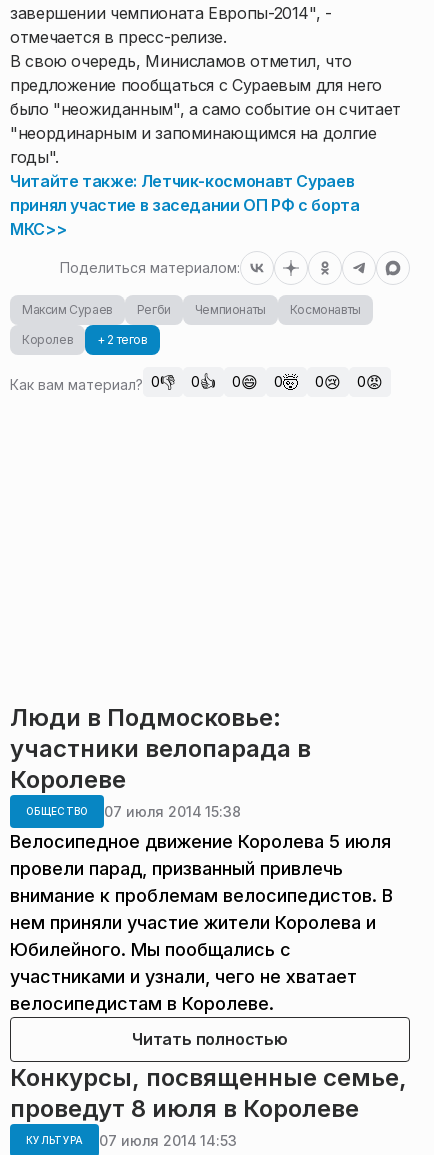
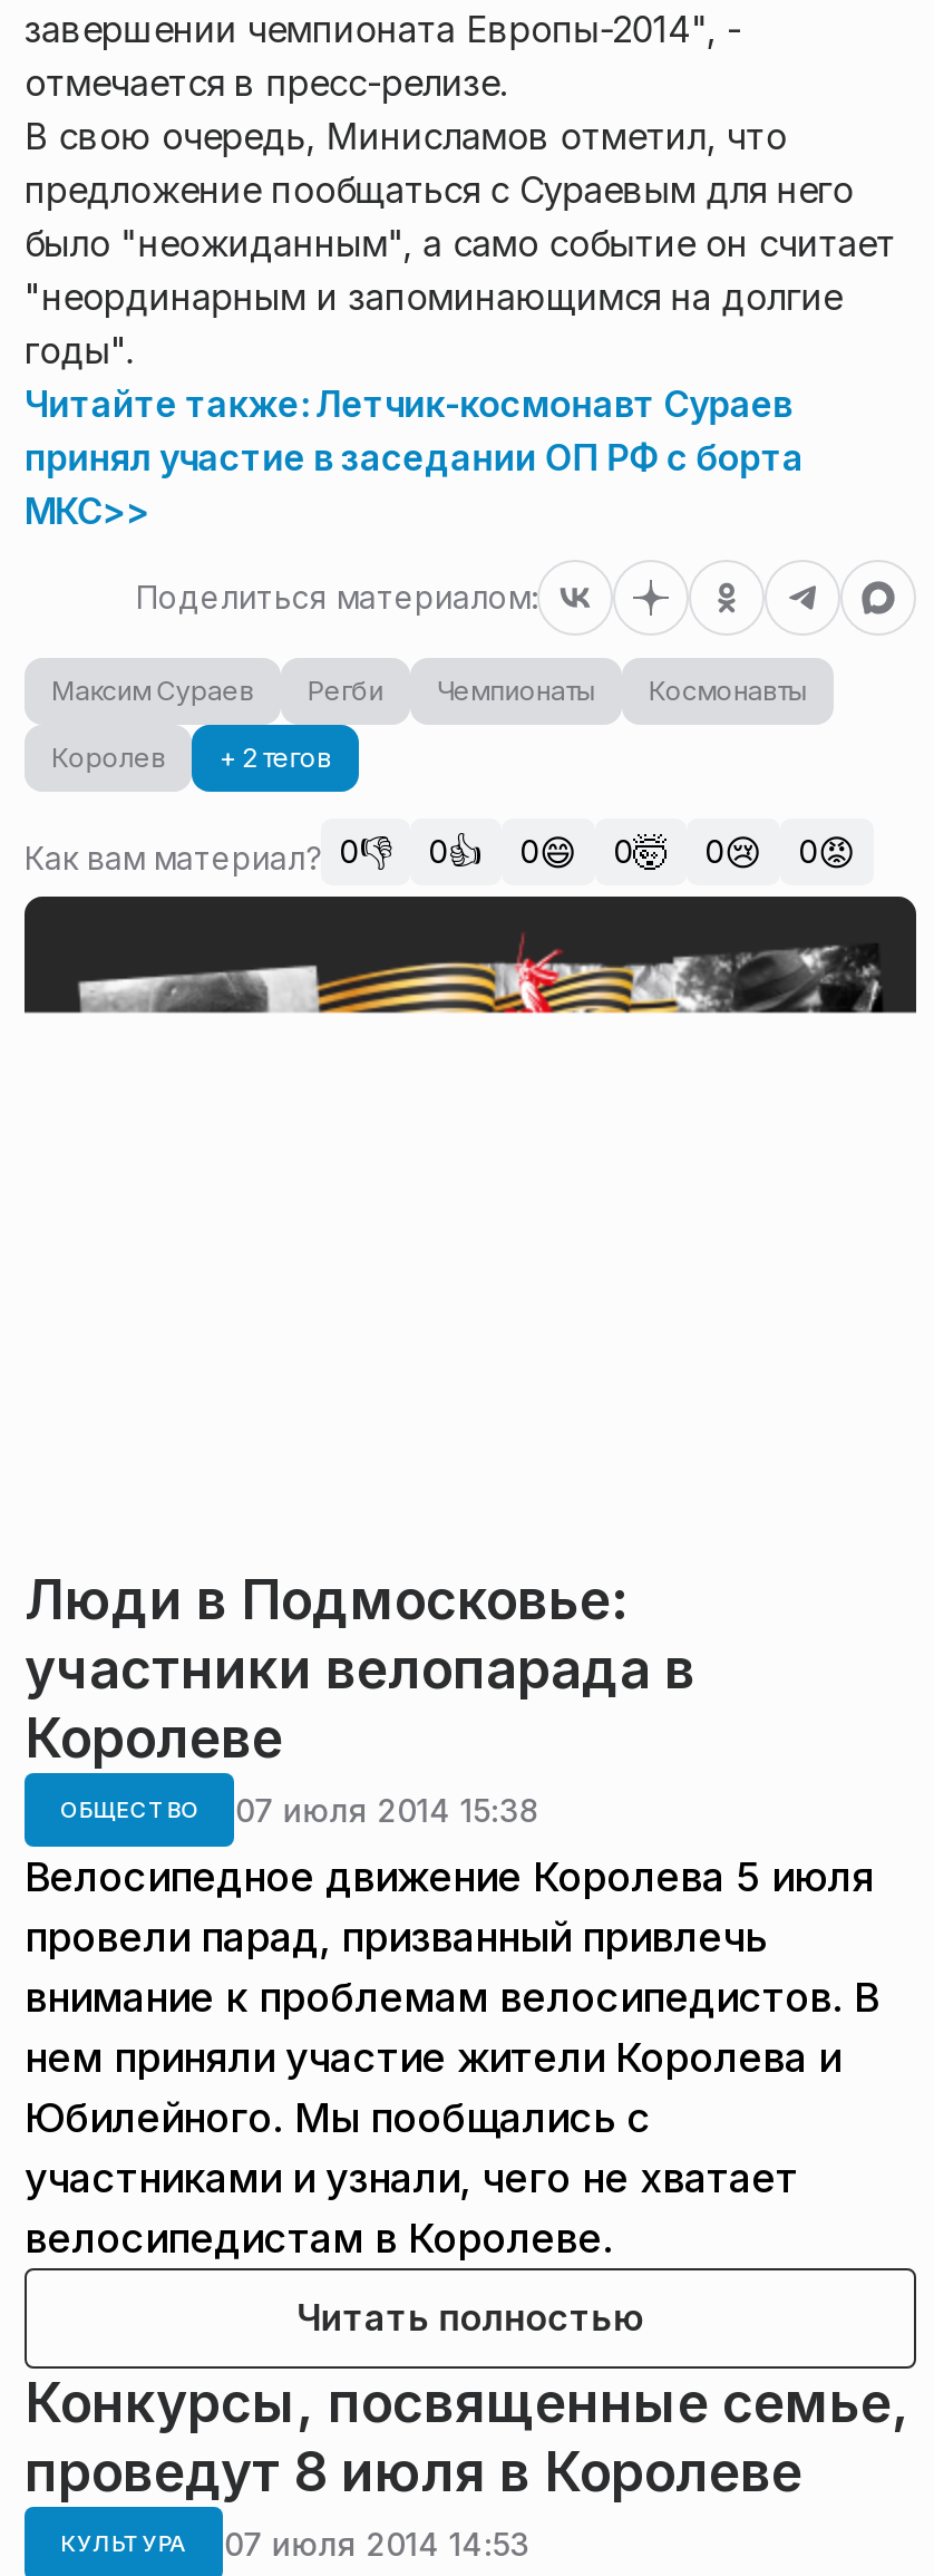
none -> [22,894,918,1015] [image]

